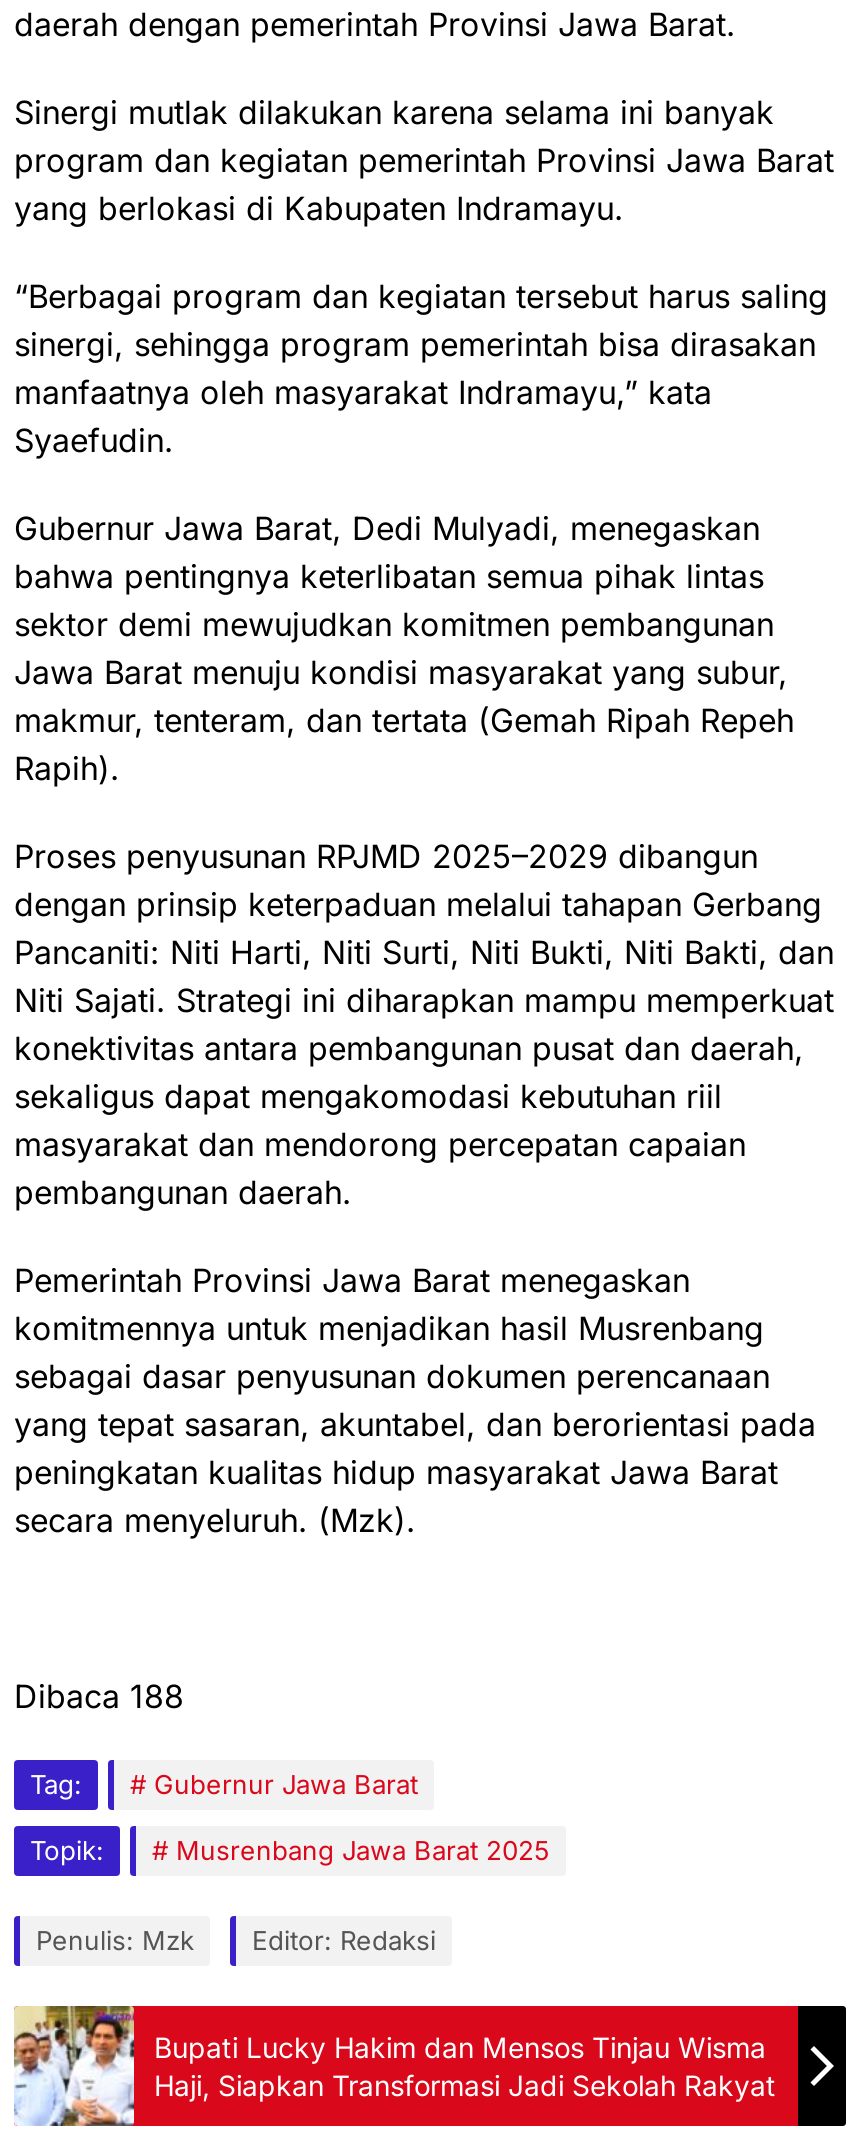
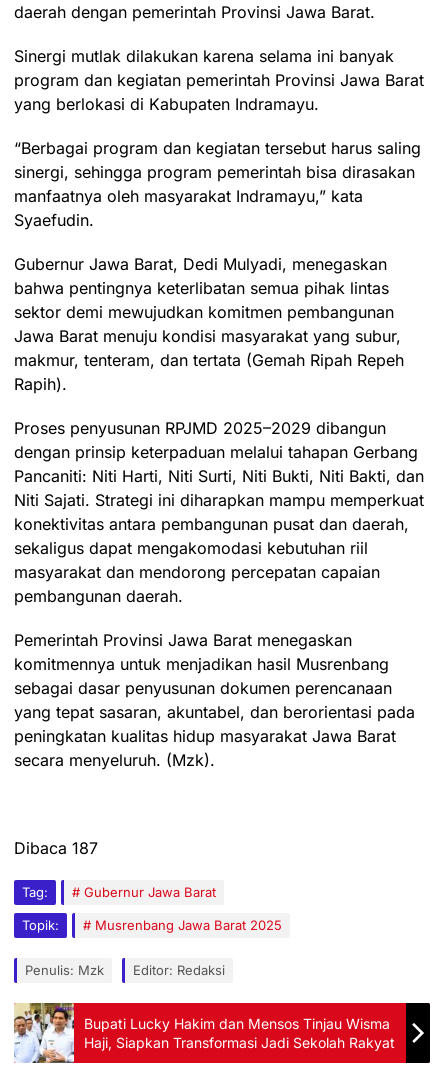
[14,1677,184,1717] Dibaca 188 -> [14,838,98,858] Dibaca 187

